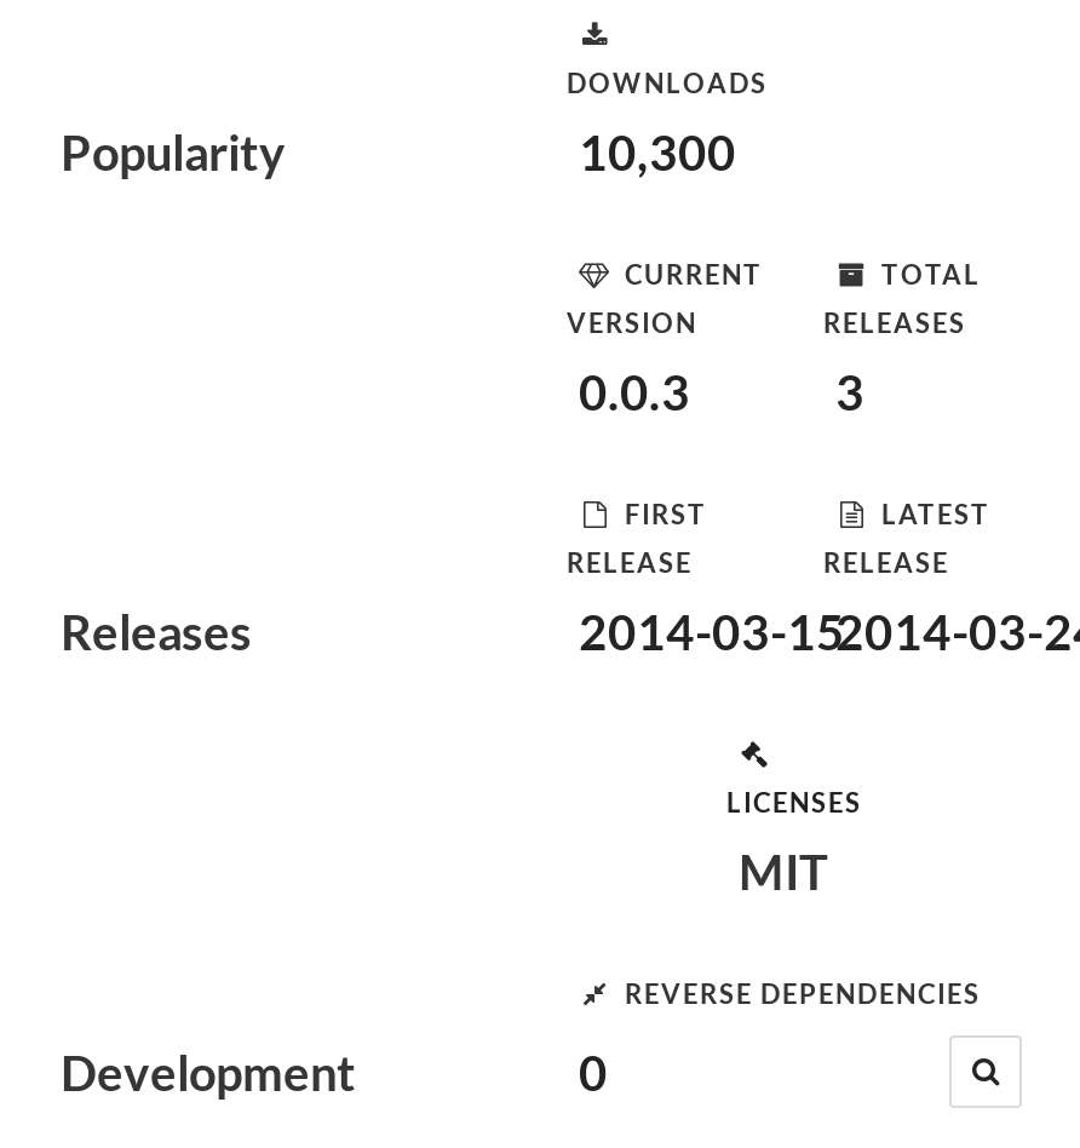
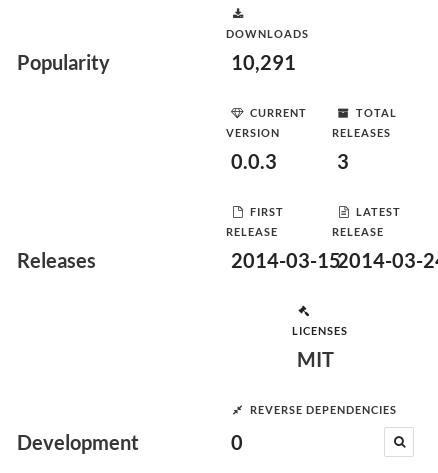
[579,122,736,180] 10,300 -> [231,50,296,74] 10,291

